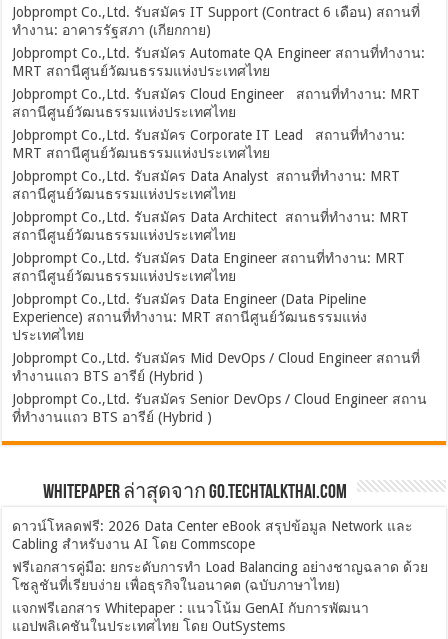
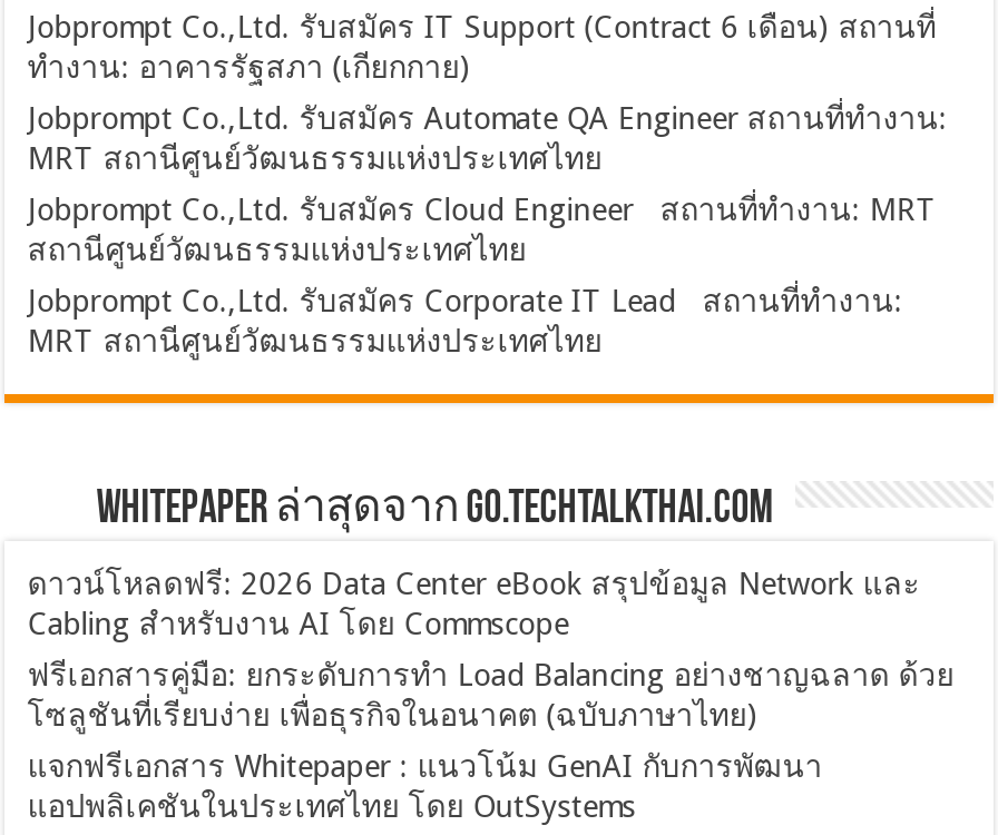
[12,168,427,425] Jobprompt Co.,Ltd. รับสมัคร Data Analyst สถานที่ทำงาน: MRT | สถานีศูนย์วัฒนธรรมแห่งประเทศไทย | Jobprompt Co.,Ltd. รับสมัคร Data Architect สถานที่ทำงาน: MRT | สถานีศูนย์วัฒนธรรมแห่งประเทศไทย | Jobprompt Co.,Ltd. รับสมัคร Data Engineer สถานที่ทำงาน: MRT | สถานีศูนย์วัฒนธรรมแห่งประเทศไทย | Jobprompt Co.,Ltd. รับสมัคร Data Engineer (Data Pipeline | Experience) สถานที่ทำงาน: MRT สถานีศูนย์วัฒนธรรมแห่ง | ประเทศไทย | Jobprompt Co.,Ltd. รับสมัคร Mid DevOps / Cloud Engineer สถานที่ | ทำงานแถว BTS อารีย์ (Hybrid ) | Jobprompt Co.,Ltd. รับสมัคร Senior DevOps / Cloud Engineer สถาน | ที่ทำงานแถว BTS อารีย์ (Hybrid ) -> none

